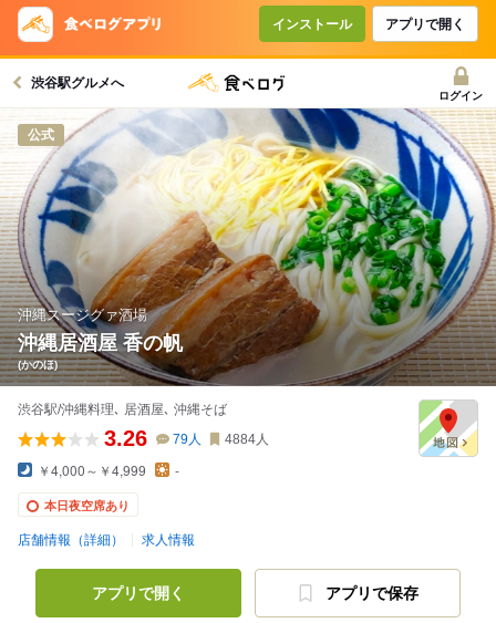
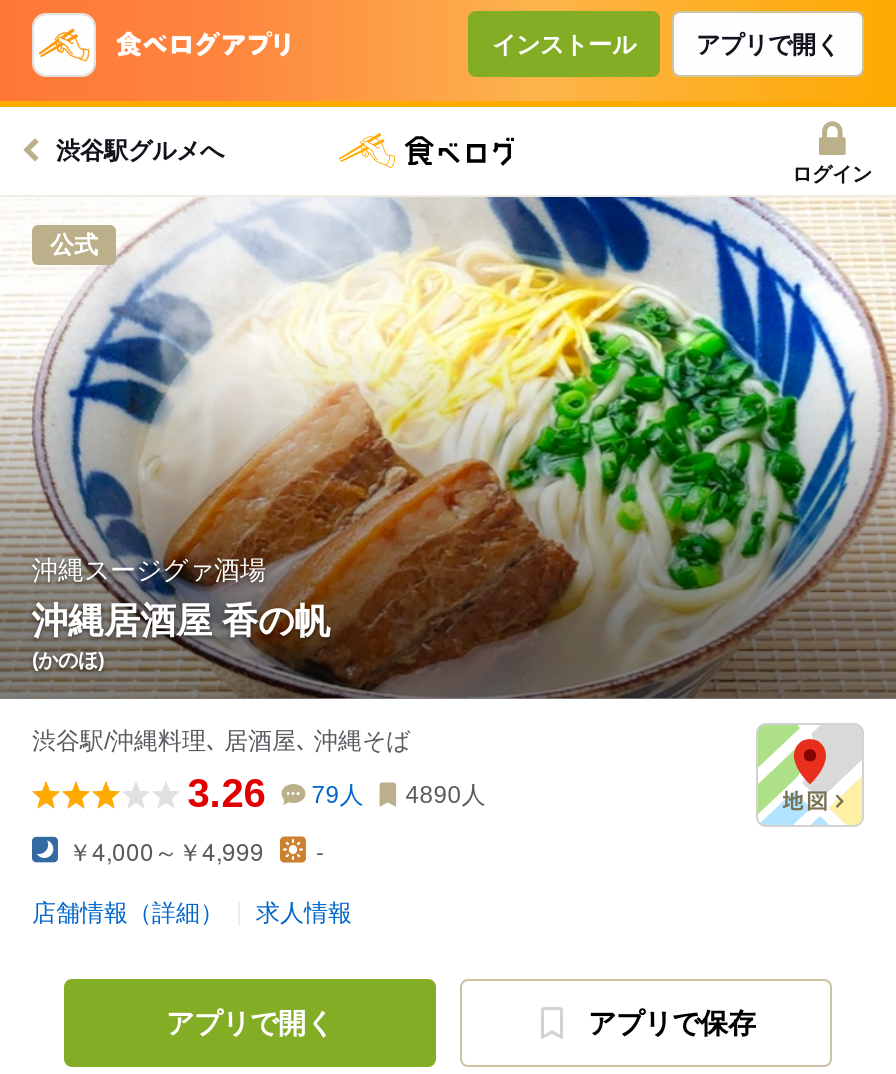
[104,426,269,450] 3.26 79人 4884人 -> [188,771,486,815] 3.26 79人 4890人
[44,499,130,512] 本日夜空席あり -> none

